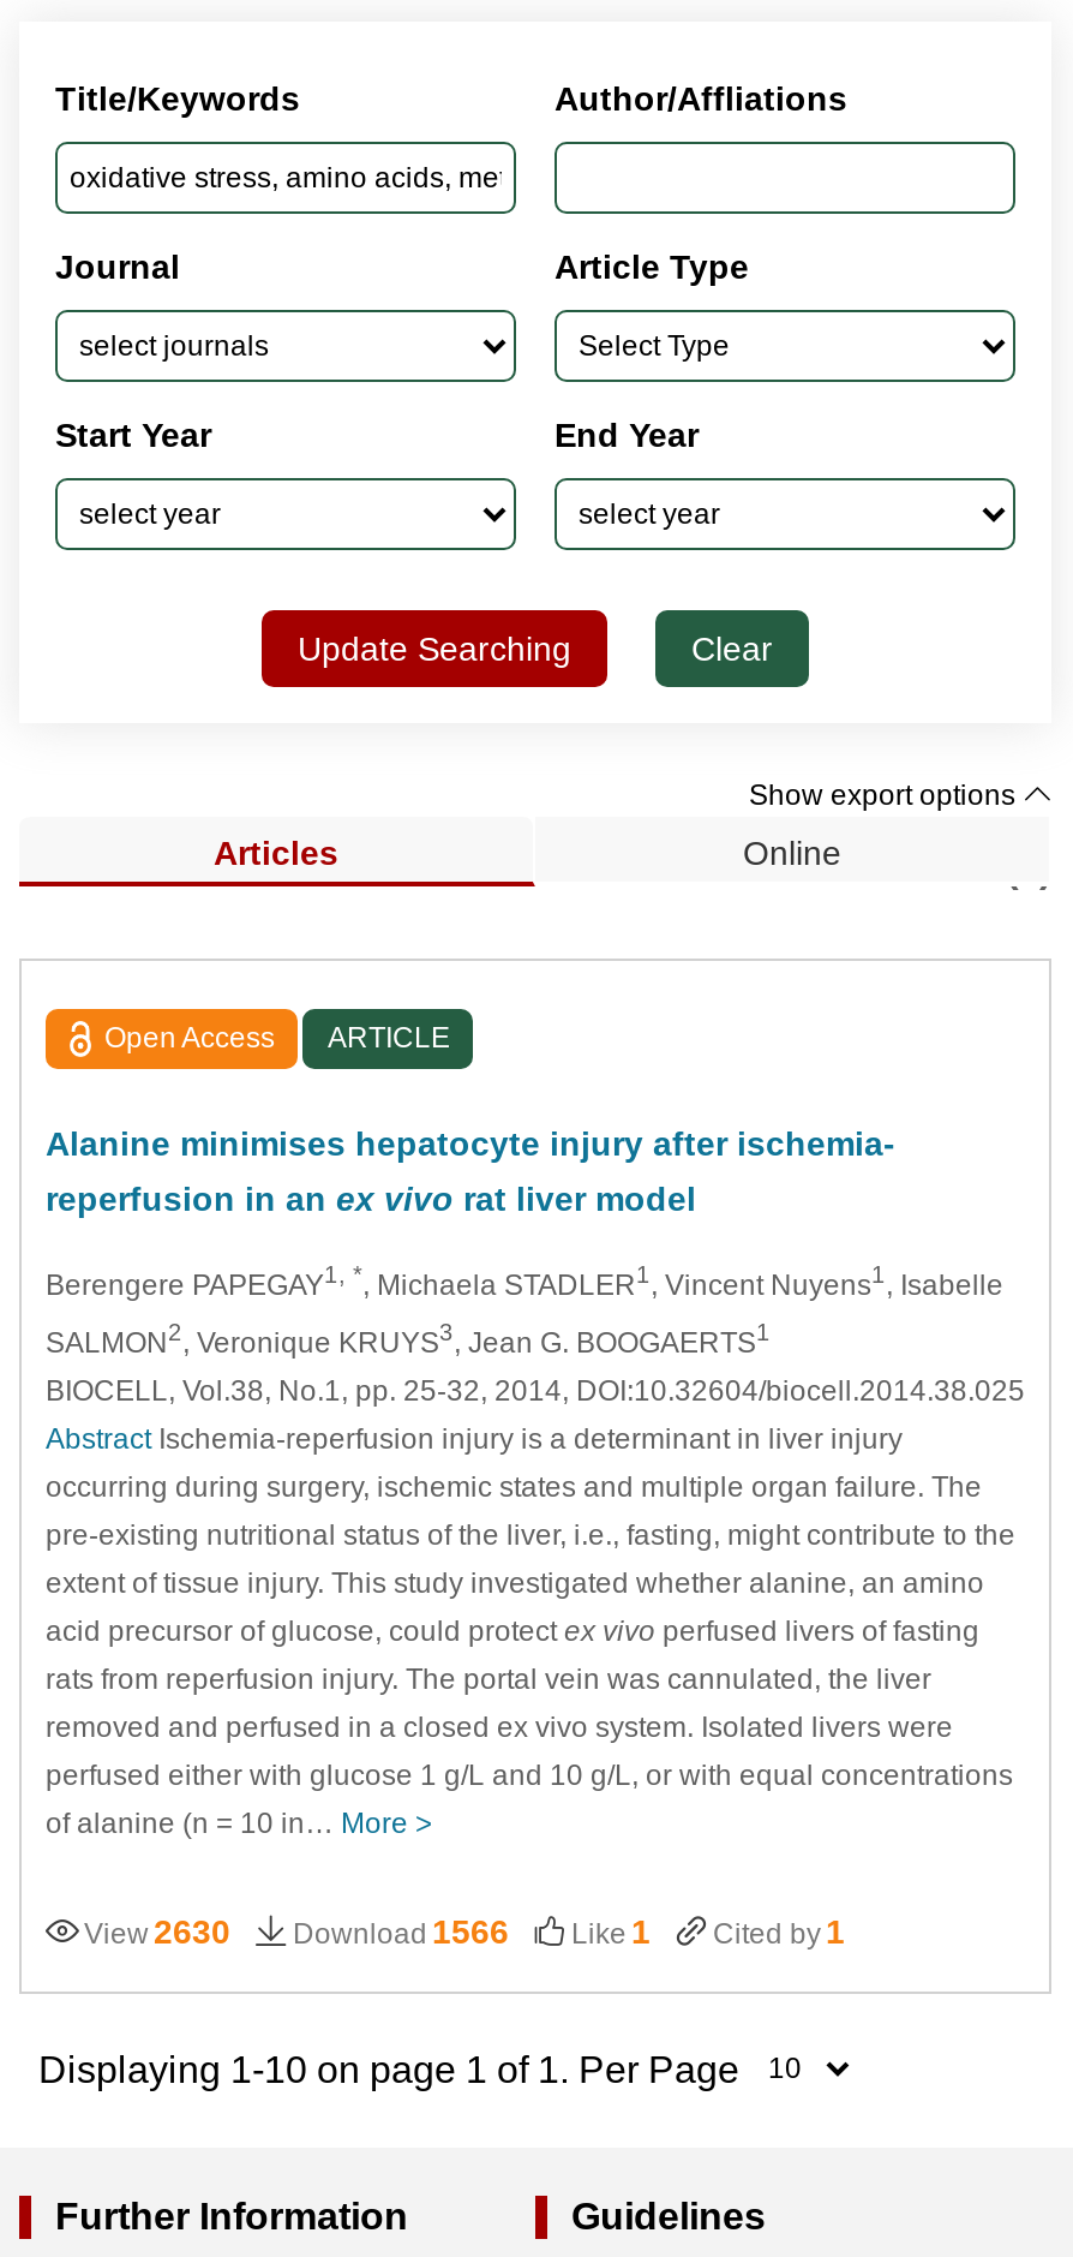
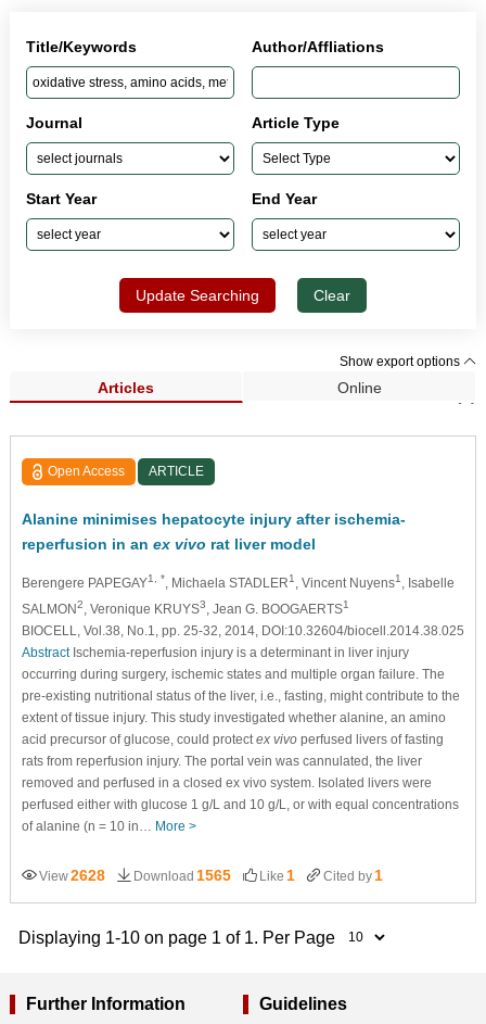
[84,1912,230,1950] View 2630 -> [39,866,105,884] View 2628
[293,1912,509,1950] Download 1566 -> [133,866,231,884] Download 1565

